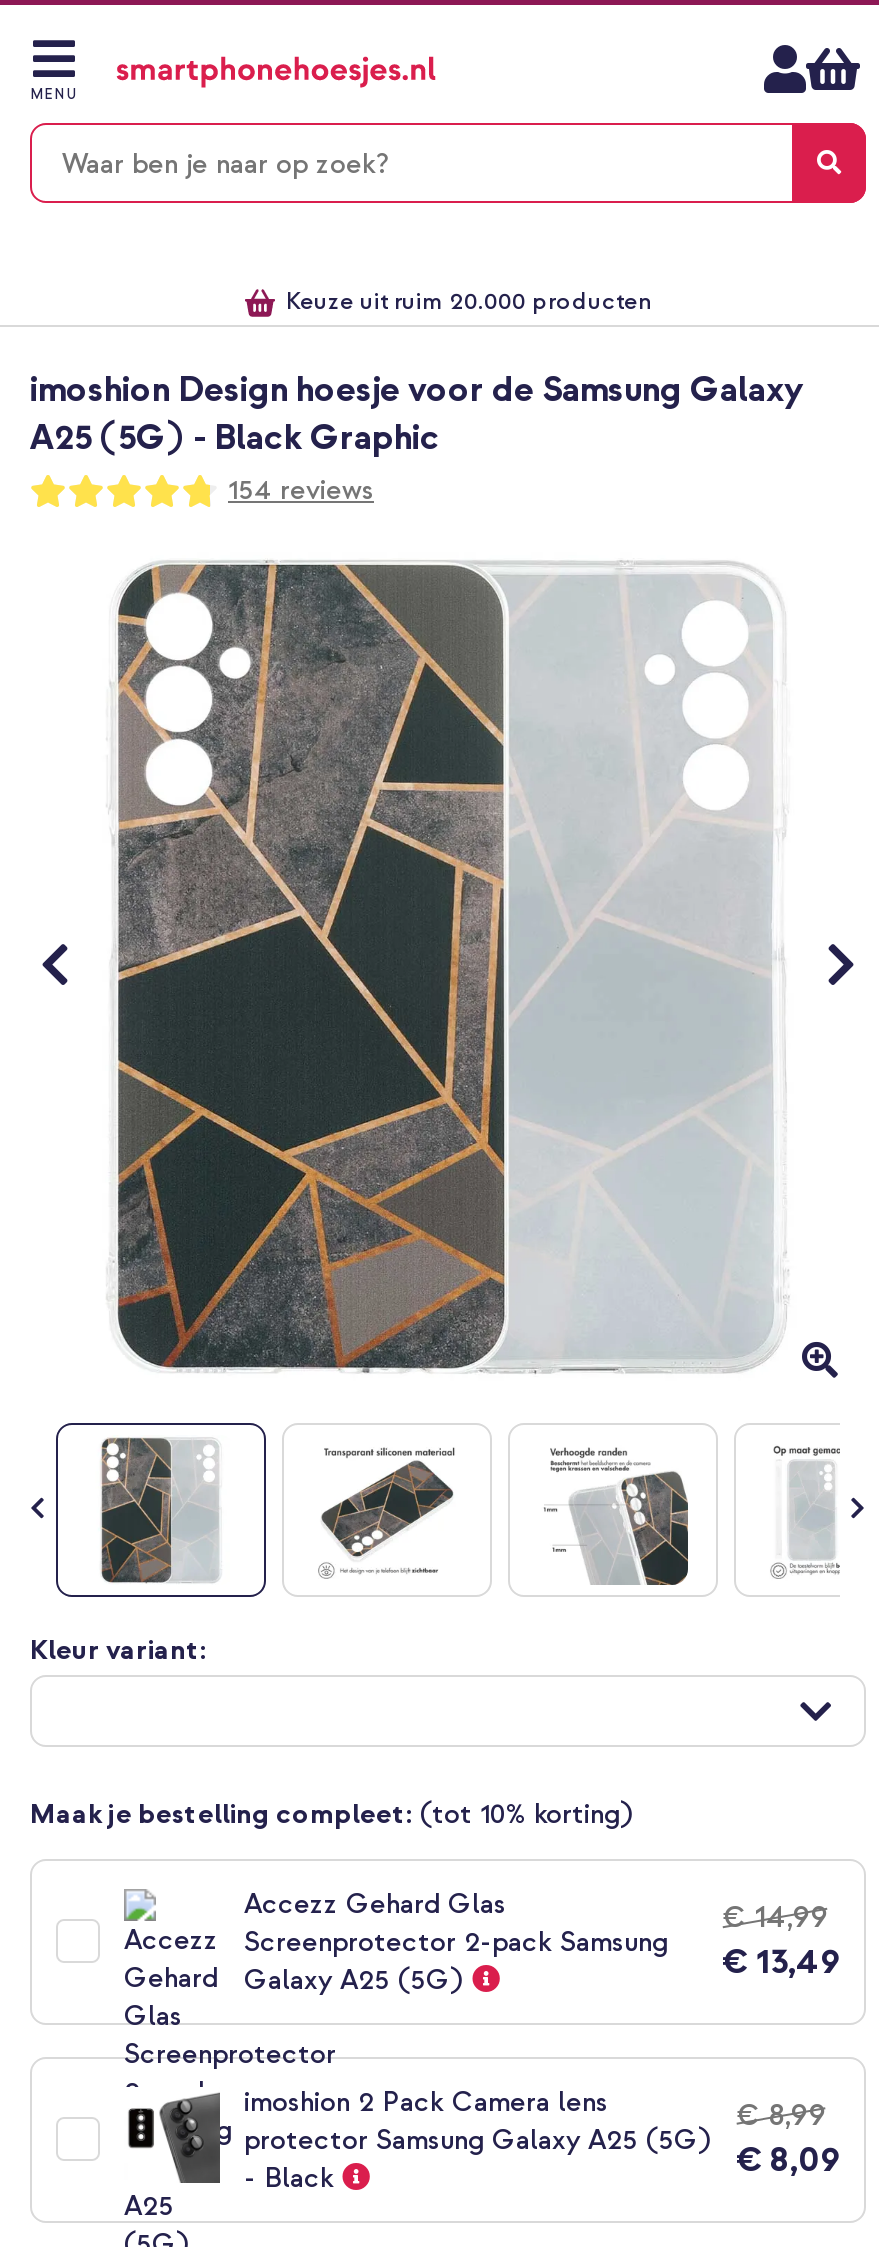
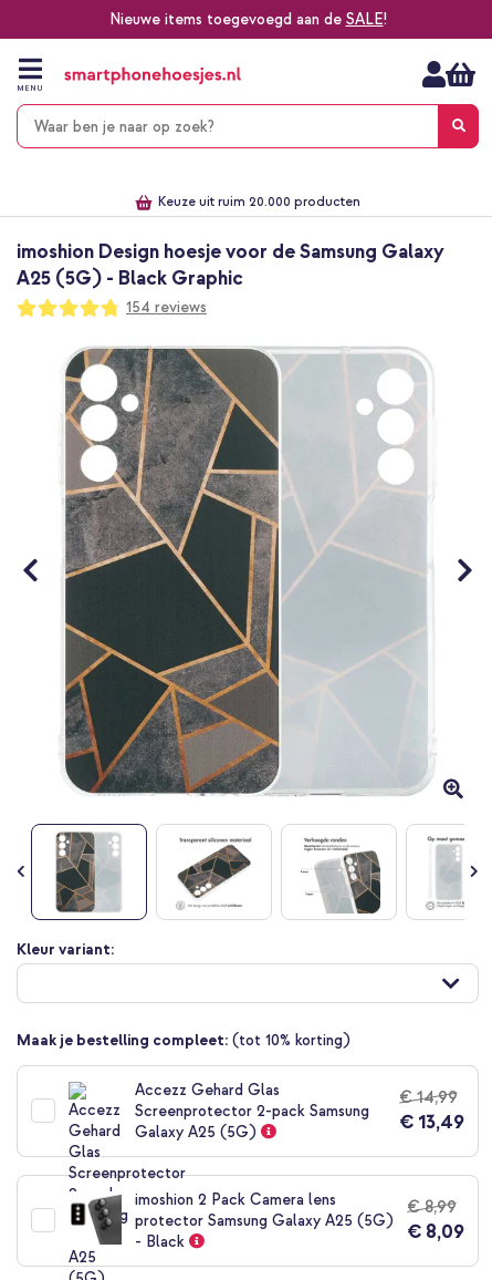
none -> [109,10,386,29] Nieuwe items toegevoegd aan de SALE!

